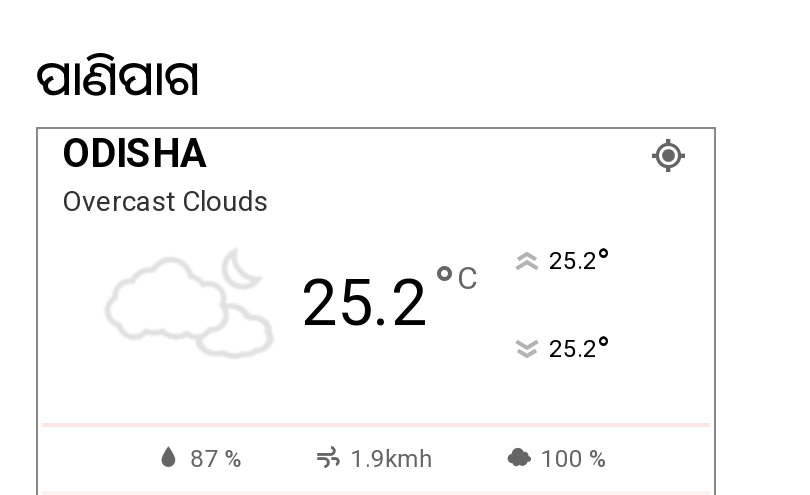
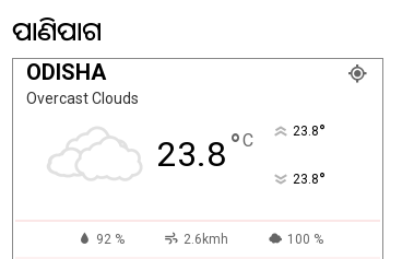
[301,240,609,340] 25.2 °C | 25.2° -> [157,120,325,175] 23.8 °C | 23.8°
[549,328,609,370] 25.2° -> [292,168,325,191] 23.8°
[190,444,433,472] 87 % | 1.9kmh -> [96,232,229,247] 92 % | 2.6kmh

